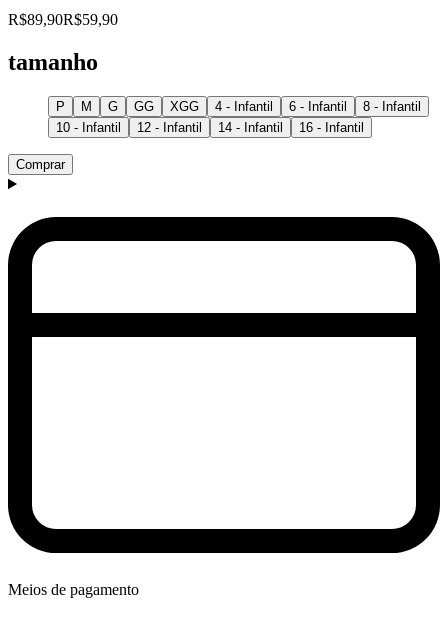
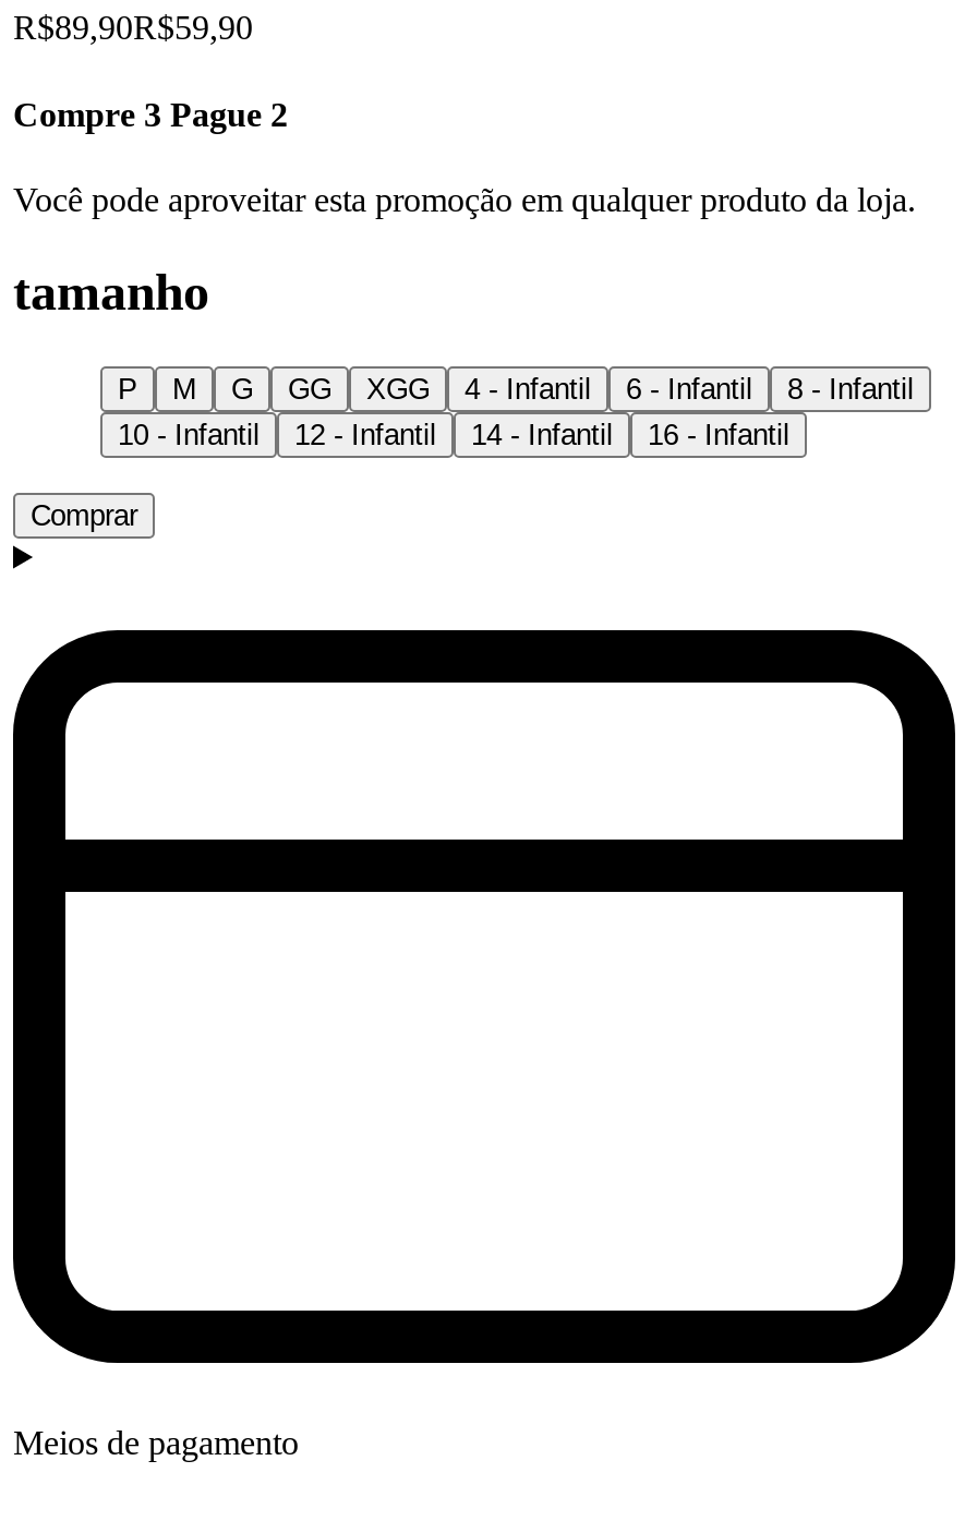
none -> [13,95,916,218] Compre 3 Pague 2 | Você pode aproveitar esta promoção em qualquer produto da loja.

